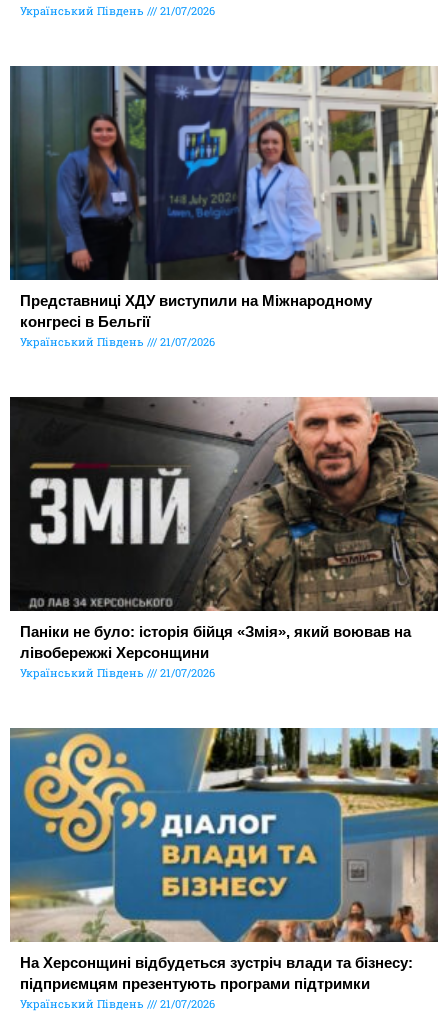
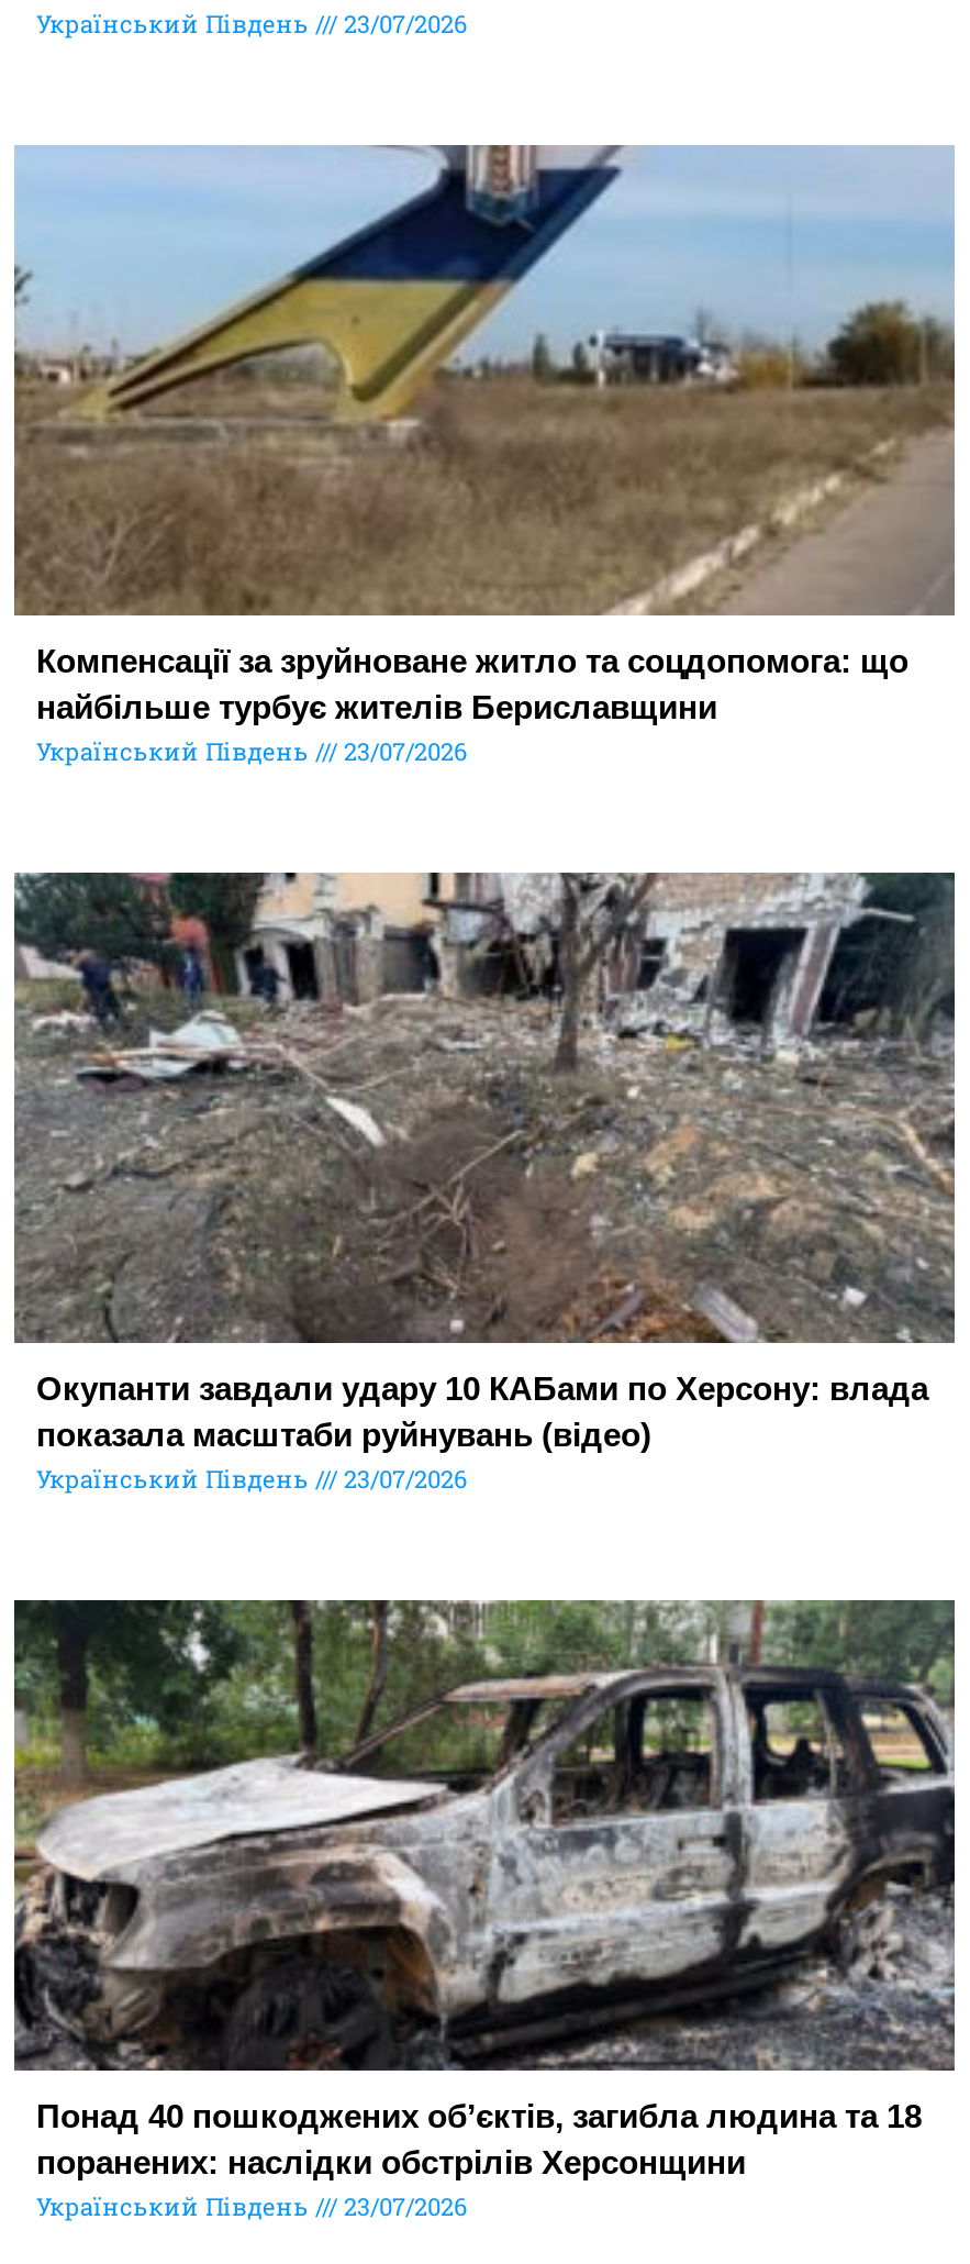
[20,3,215,18] Український Південь 21/07/2026 -> [36,6,467,39] Український Південь 23/07/2026
[9,65,439,330] [image] | Представниці ХДУ виступили на Міжнародному | конгресі в Бельгії -> [12,145,955,725] [image] | Компенсації за зруйноване житло та соцдопомога: що | найбільше турбує жителів Бериславщини
[20,334,215,349] Український Південь 21/07/2026 -> [36,734,467,767] Український Південь 23/07/2026
[9,396,438,661] [image] | Паніки не було: історія бійця «Змія», який воював на | лівобережжі Херсонщини -> [12,870,955,1453] [image] | Окупанти завдали удару 10 КАБами по Херсону: влада | показала масштаби руйнувань (відео)
[20,665,215,680] Український Південь 21/07/2026 -> [36,1461,467,1494] Український Південь 23/07/2026
[9,727,438,992] [image] | На Херсонщині відбудеться зустріч влади та бізнесу: | підприємцям презентують програми підтримки -> [12,1598,957,2180] [image] | Понад 40 пошкоджених об’єктів, загибла людина та 18 | поранених: наслідки обстрілів Херсонщини
[20,996,215,1011] Український Південь 21/07/2026 -> [36,2189,467,2222] Український Південь 23/07/2026

